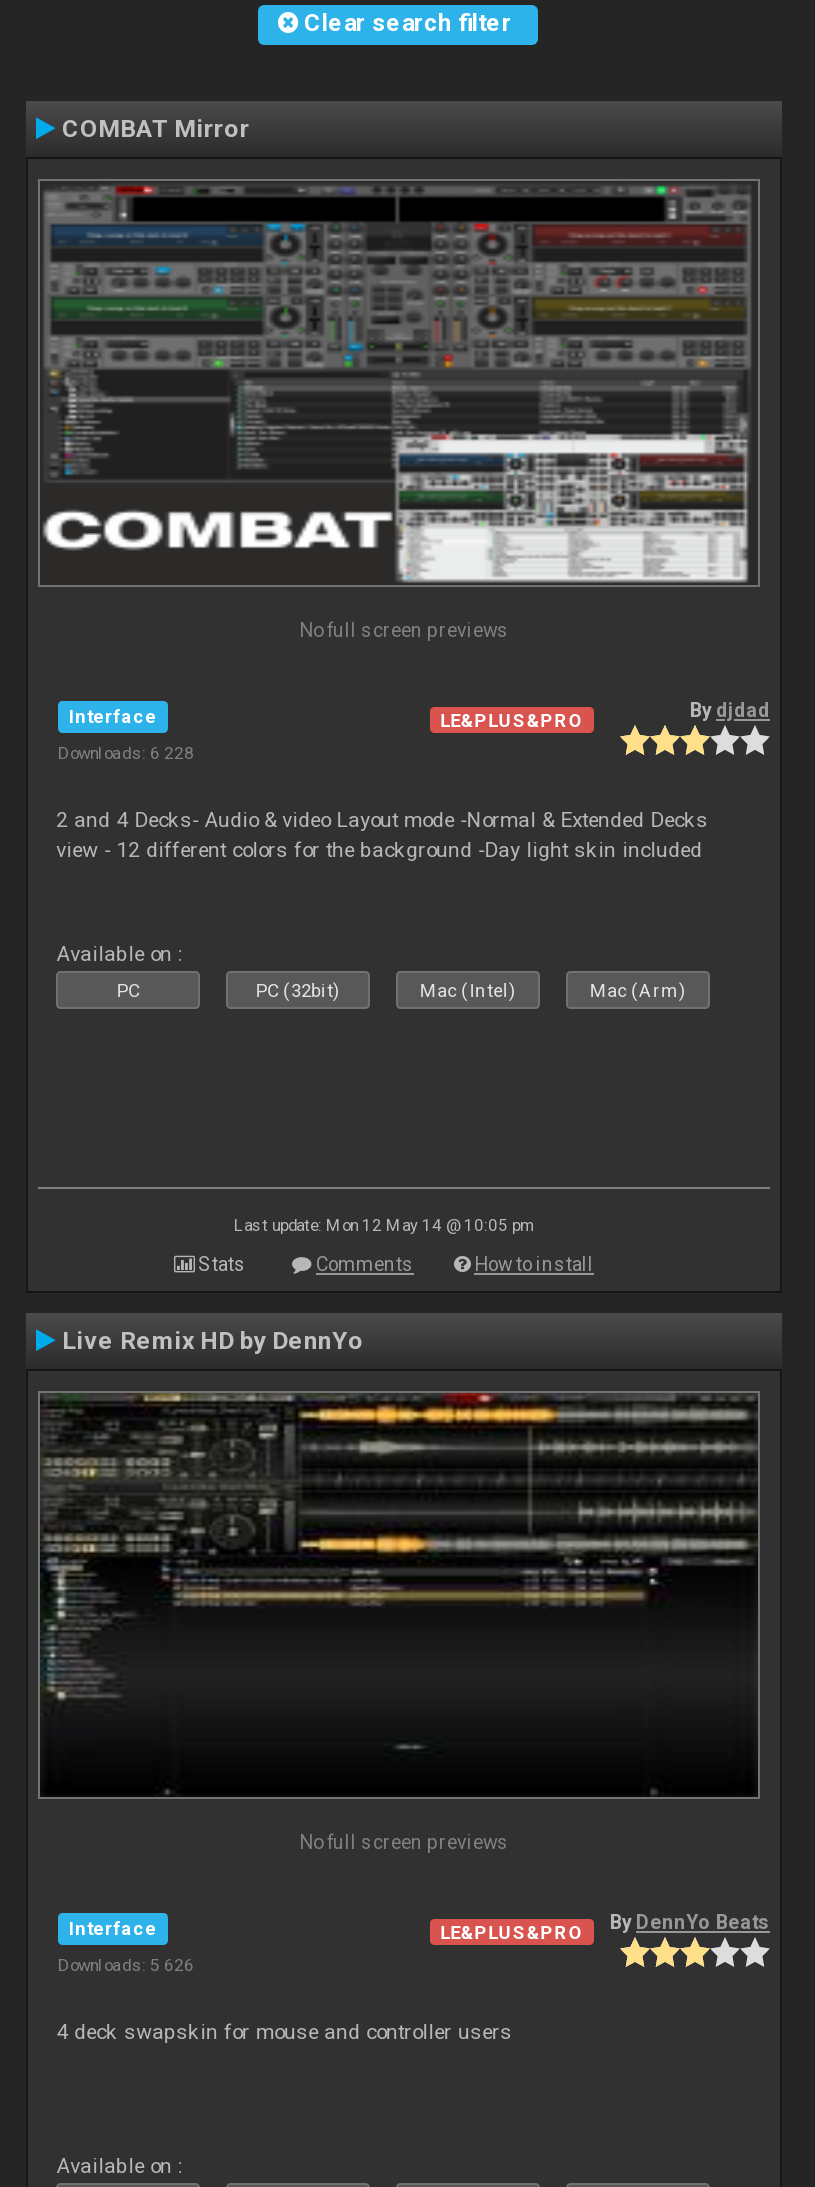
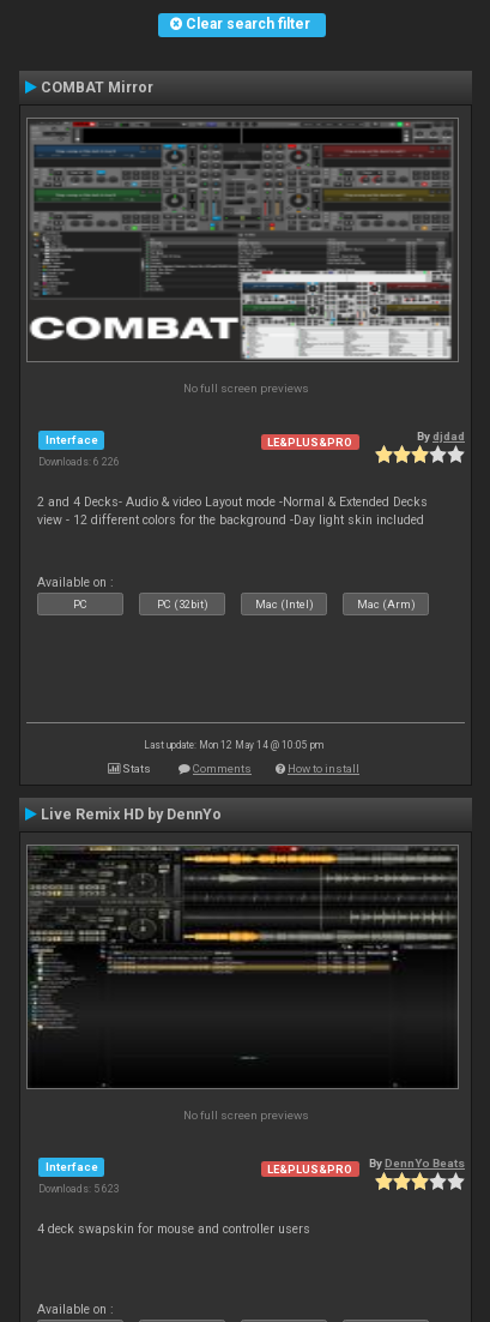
[58,742,194,762] Downloads: 6 228 -> [38,456,120,467] Downloads: 6 226
[58,1954,194,1974] Downloads: 5 626 -> [38,1182,120,1194] Downloads: 5 623

